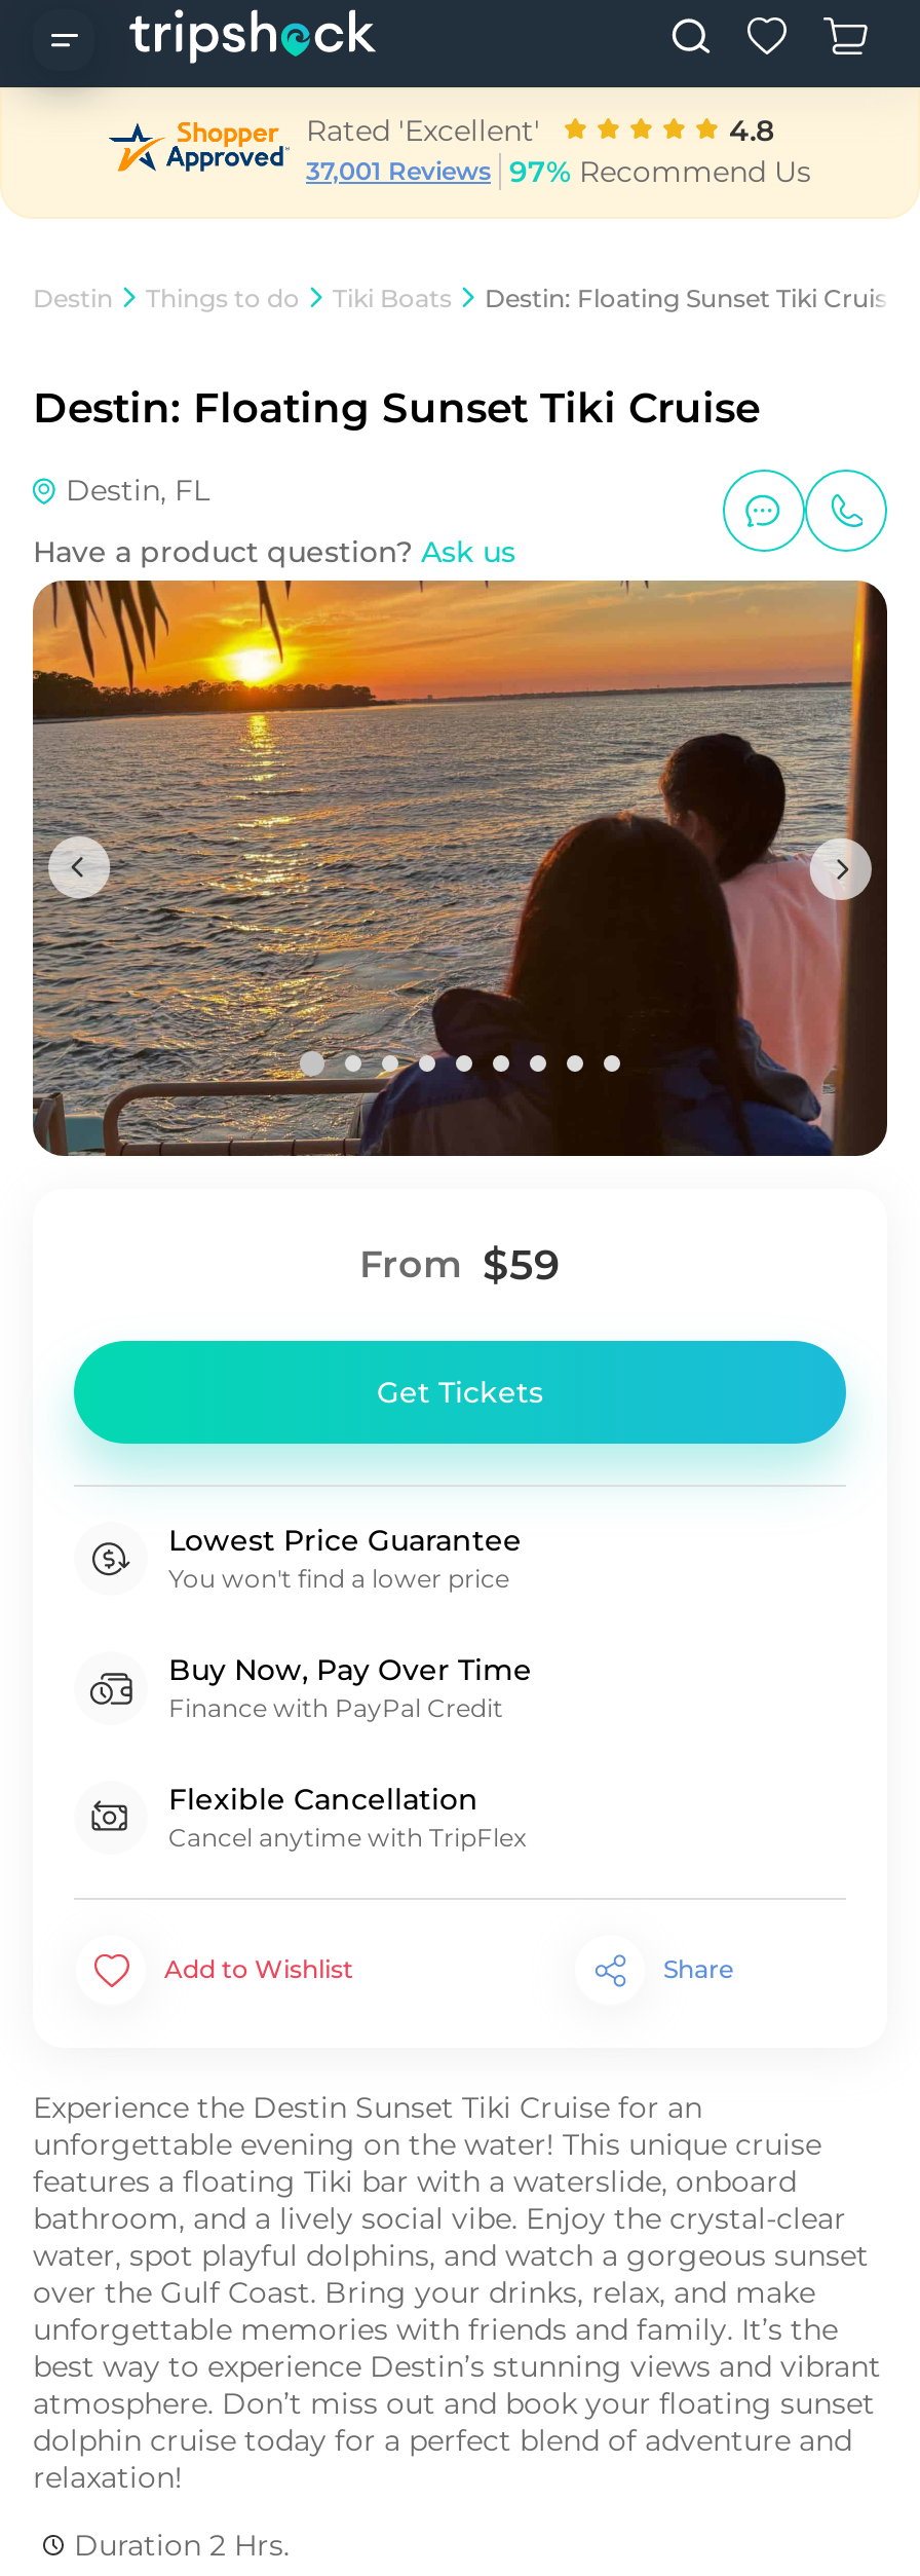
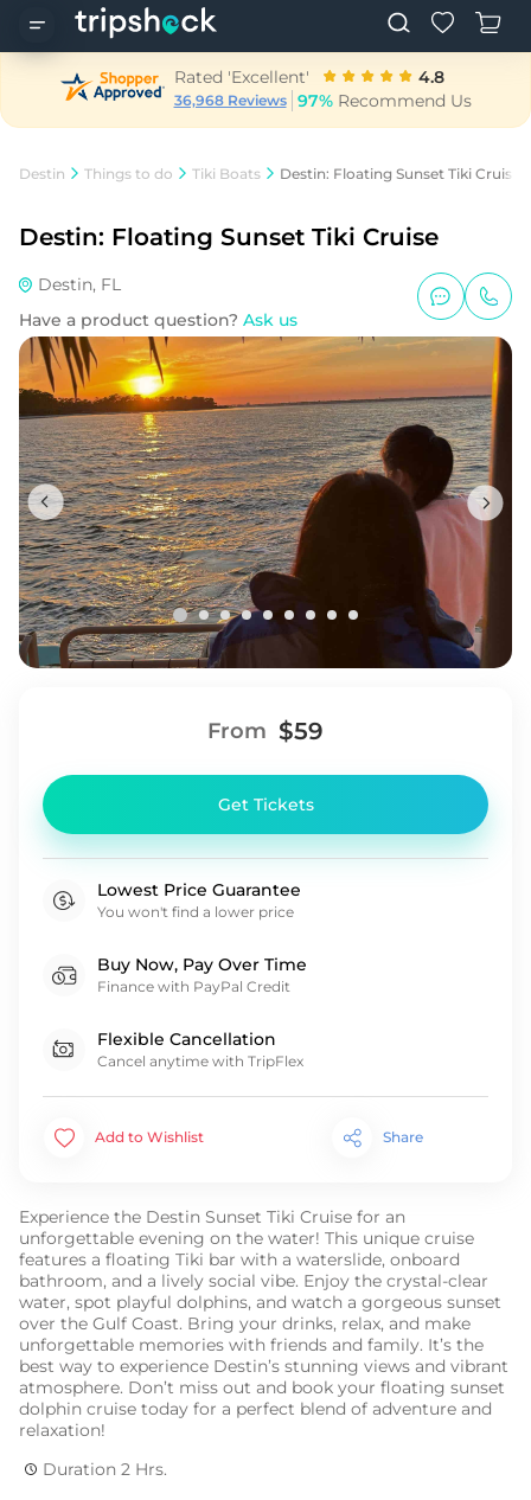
[306,153,811,190] 37,001 Reviews 97% Recommend Us -> [174,90,471,111] 36,968 Reviews 97% Recommend Us

